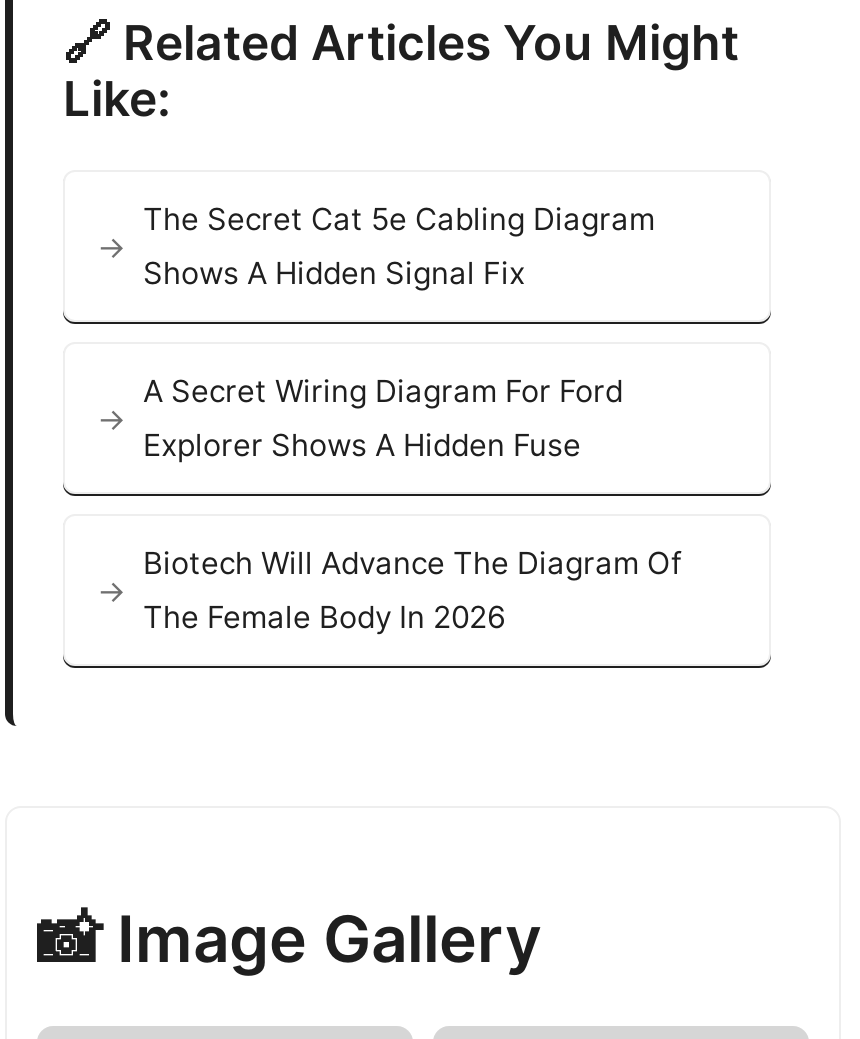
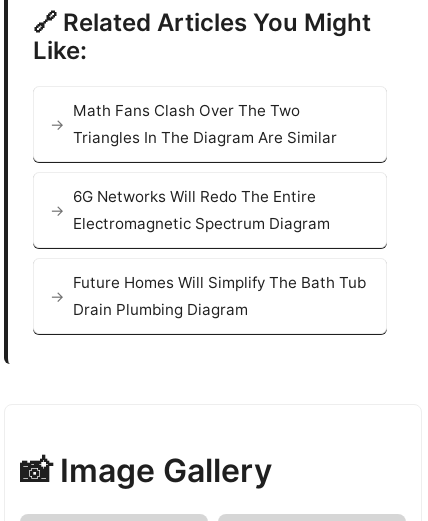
[143,200,655,292] The Secret Cat 5e Cabling Diagram | Shows A Hidden Signal Fix -> [73,101,337,147] Math Fans Clash Over The Two | Triangles In The Diagram Are Similar
[143,372,623,464] A Secret Wiring Diagram For Ford | Explorer Shows A Hidden Fuse -> [73,187,330,233] 6G Networks Will Redo The Entire | Electromagnetic Spectrum Diagram
[143,544,681,636] Biotech Will Advance The Diagram Of | The Female Body In 2026 -> [73,273,366,319] Future Homes Will Simplify The Bath Tub | Drain Plumbing Diagram

